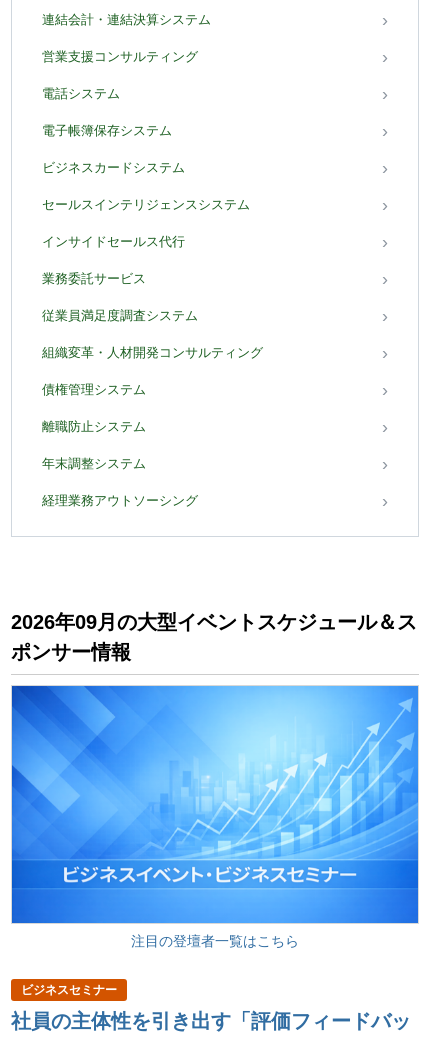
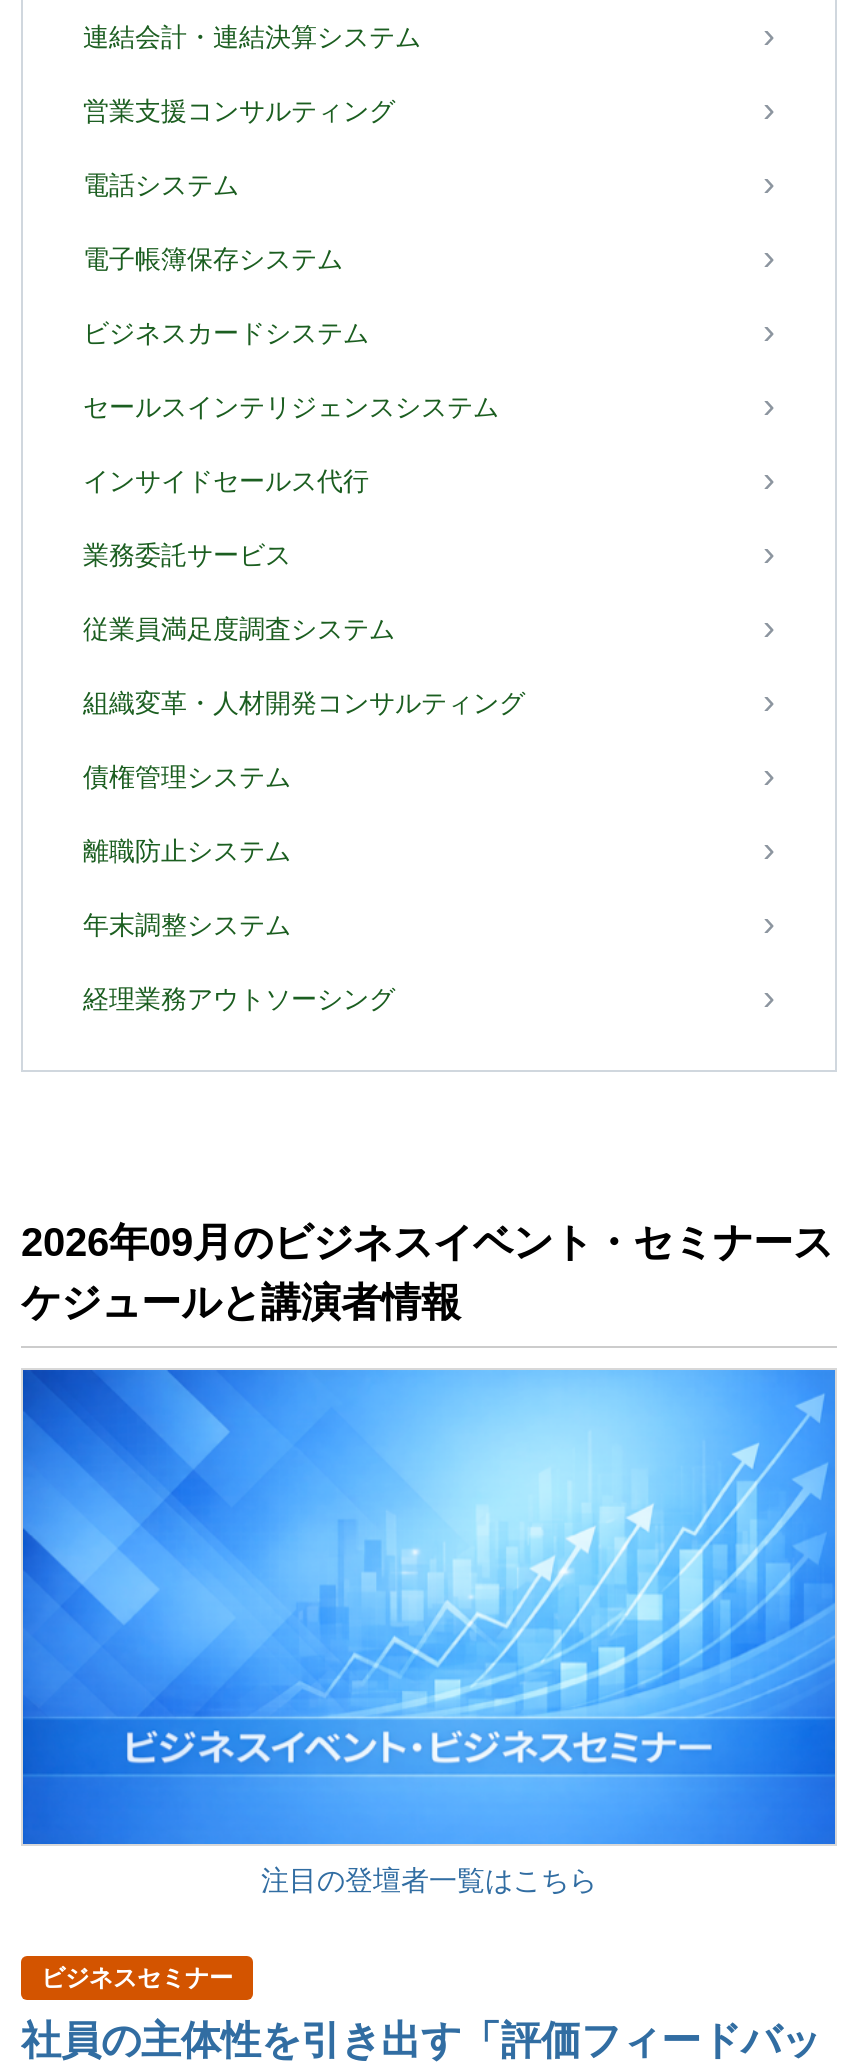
[11,611,417,663] 2026年09月の大型イベントスケジュール＆ス | ポンサー情報 -> [21,1219,833,1323] 2026年09月のビジネスイベント・セミナース | ケジュールと講演者情報

